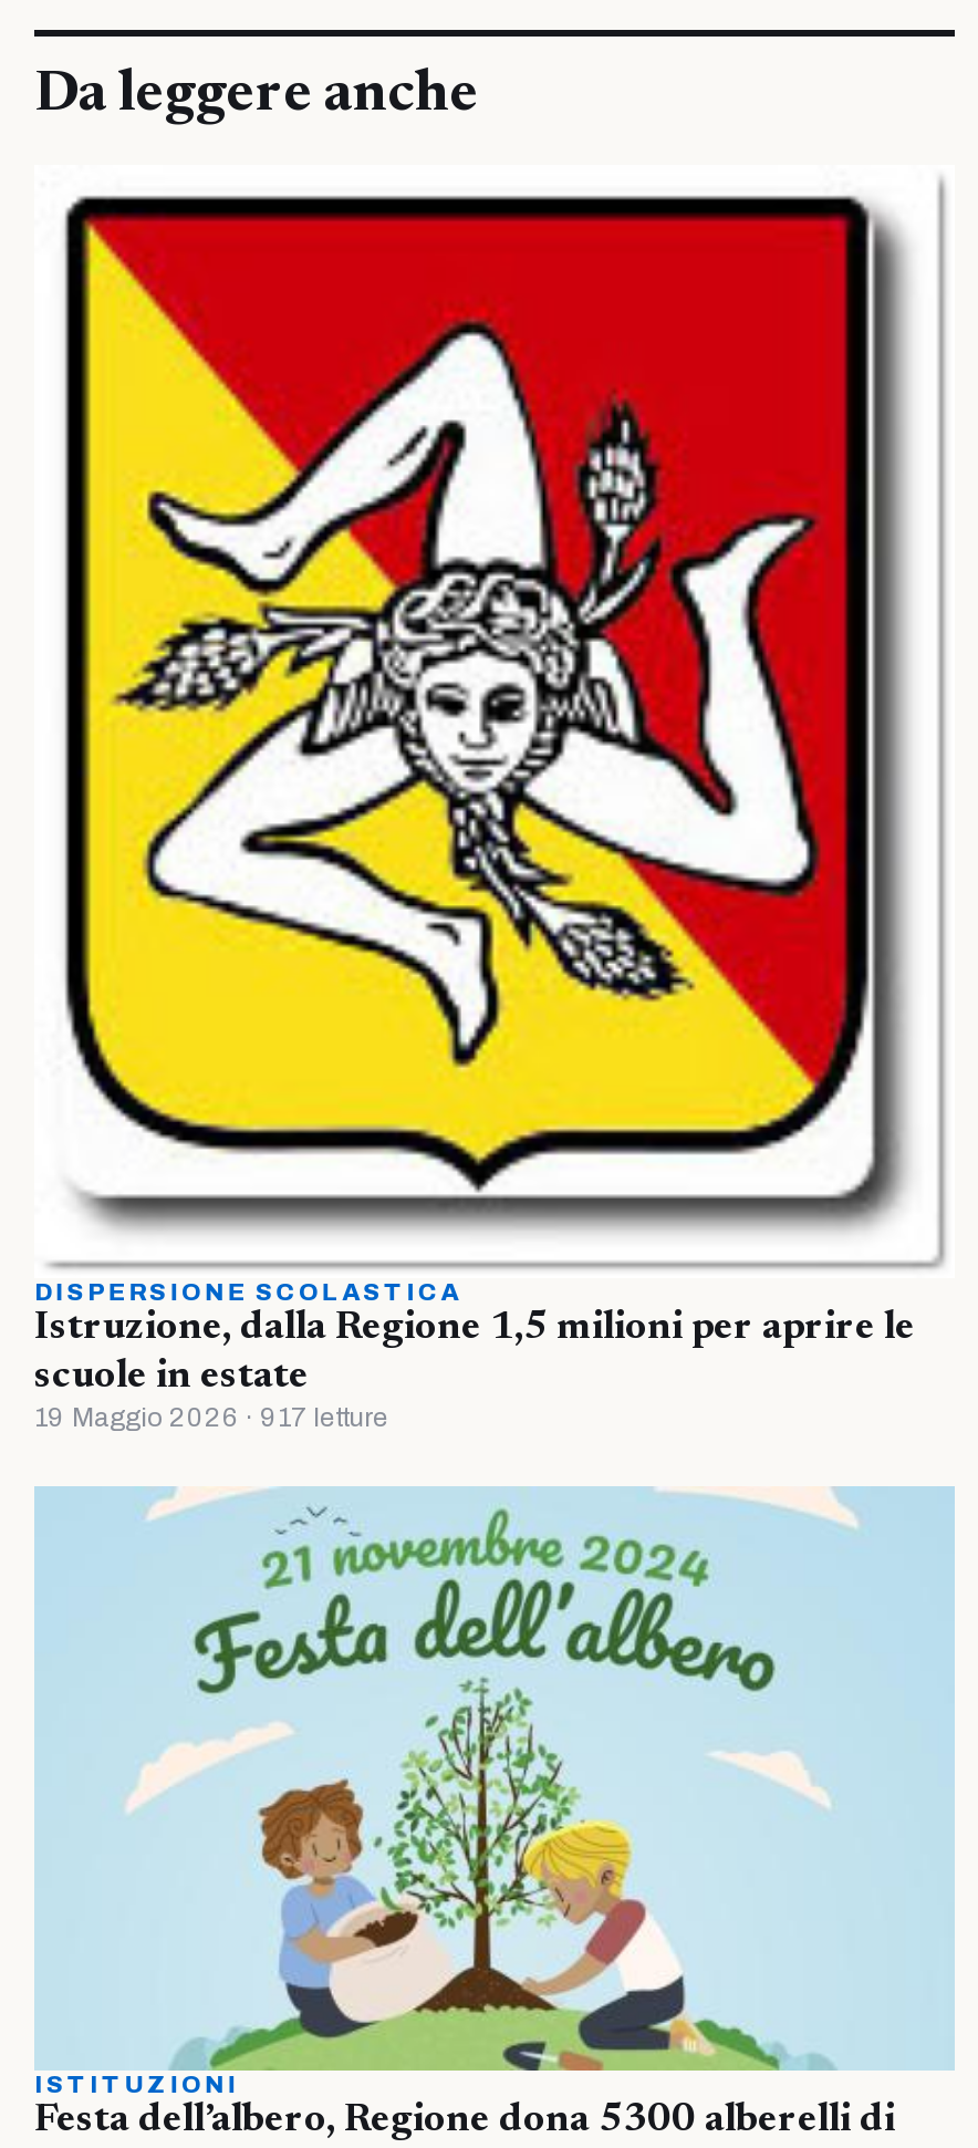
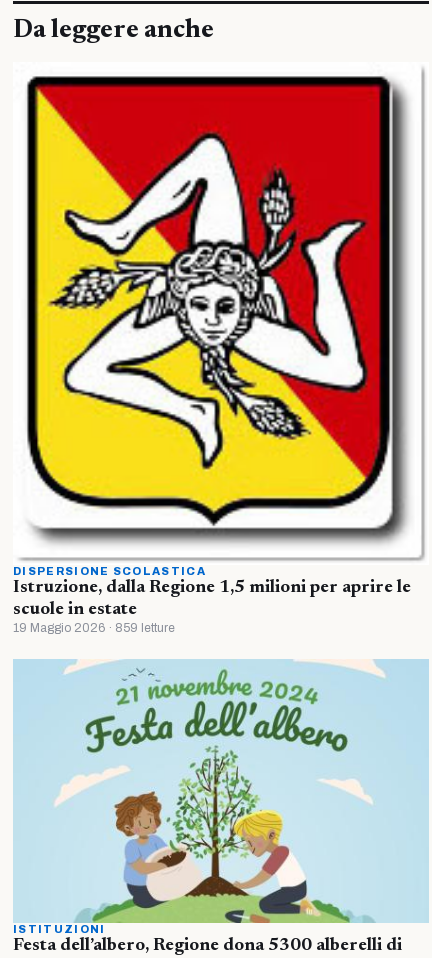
[34,1401,388,1432] 19 Maggio 2026 · 917 letture -> [13,620,175,634] 19 Maggio 2026 · 859 letture

